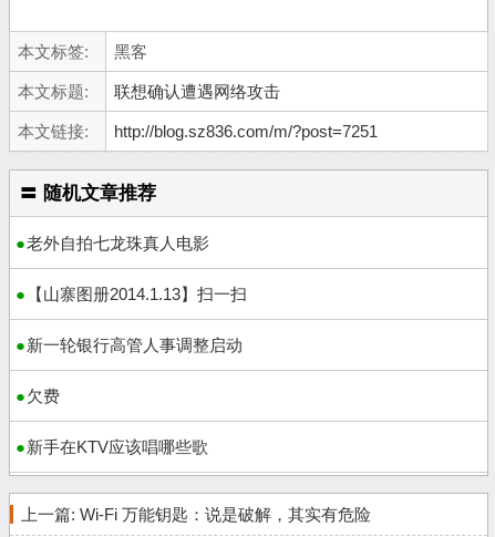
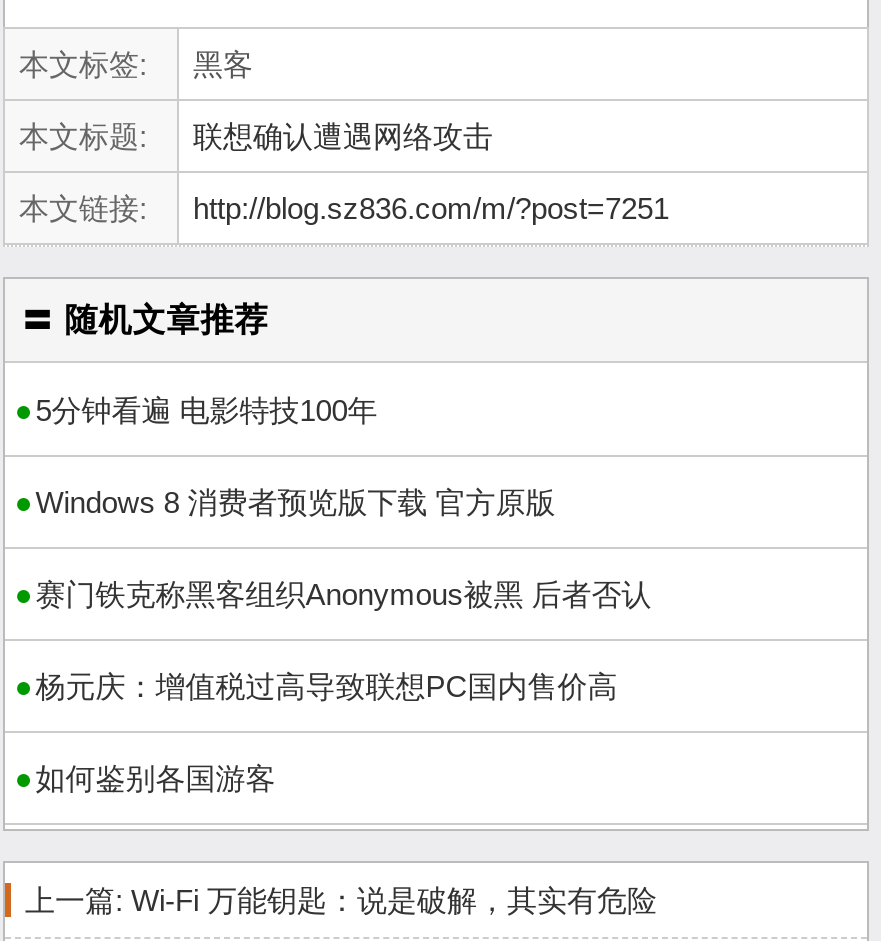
[27,234,210,253] 老外自拍七龙珠真人电影 -> [35,393,377,427] 5分钟看遍 电影特技100年
[27,285,247,304] 【山寨图册2014.1.13】扫一扫 -> [35,485,555,519] Windows 8 消费者预览版下载 官方原版
[27,336,243,355] 新一轮银行高管人事调整启动 -> [35,577,651,611] 赛门铁克称黑客组织Anonymous被黑 后者否认
[27,387,60,405] 欠费 -> [35,669,617,703] 杨元庆：增值税过高导致联想PC国内售价高
[27,438,208,456] 新手在KTV应该唱哪些歌 -> [35,761,275,795] 如何鉴别各国游客

